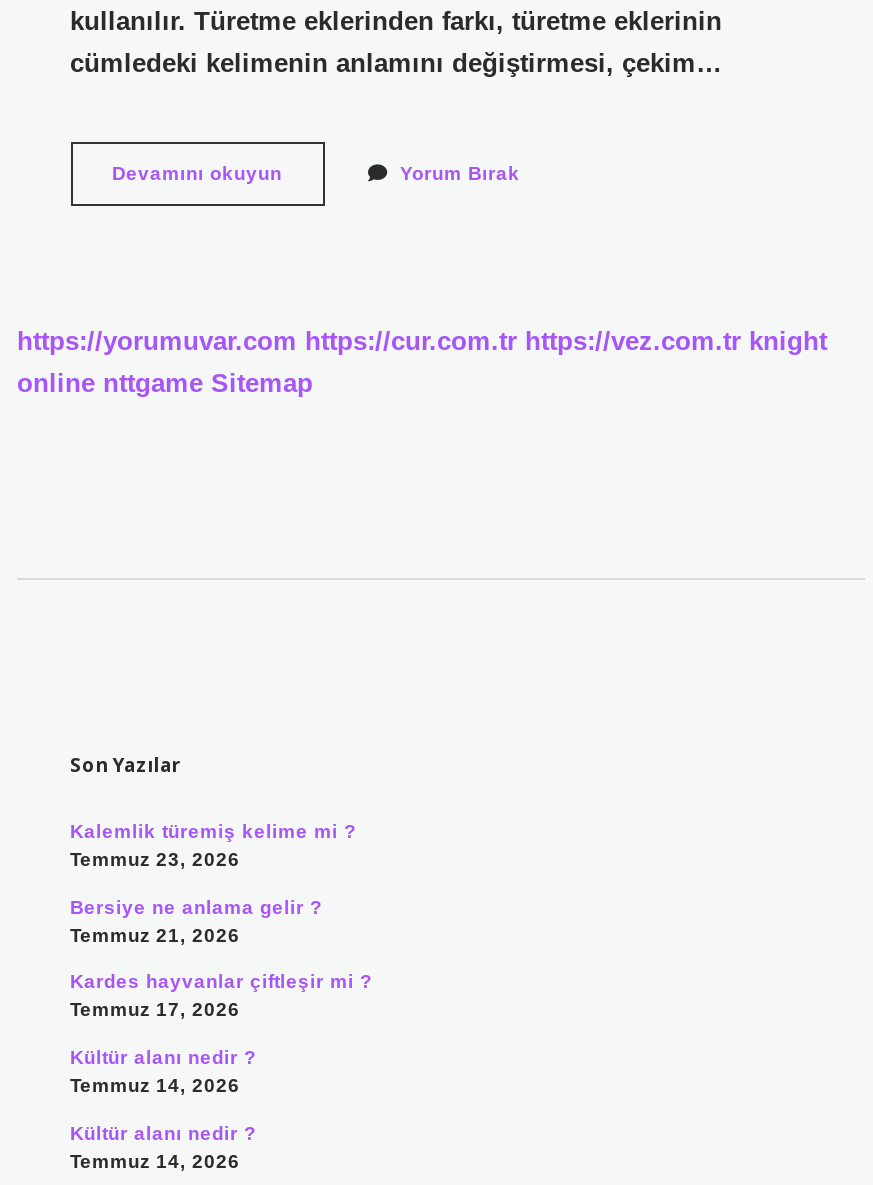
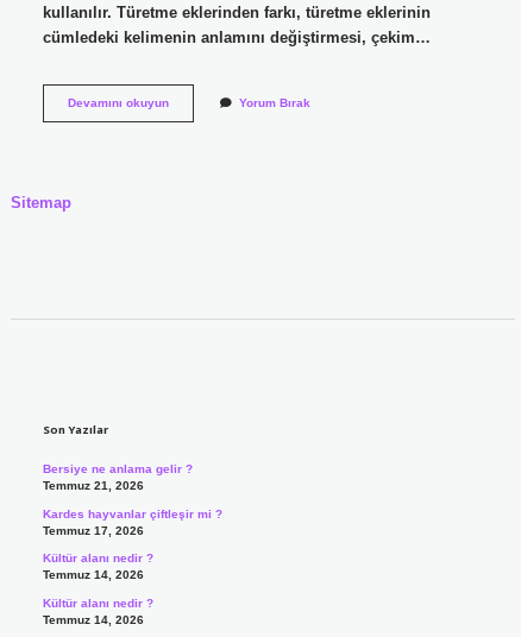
[17,327,827,399] https://yorumuvar.com https://cur.com.tr https://vez.com.tr knight | online nttgame Sitemap -> [11,194,71,212] Sitemap
[70,821,356,871] Kalemlik türemiş kelime mi ? | Temmuz 23, 2026 -> none

